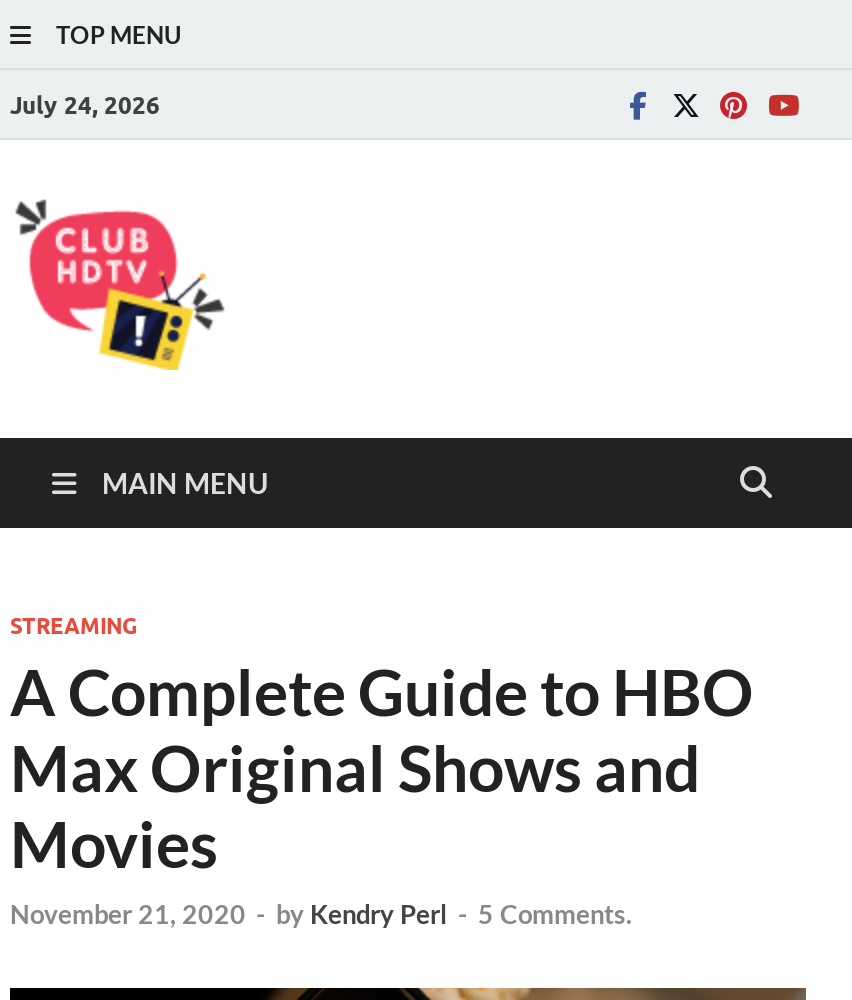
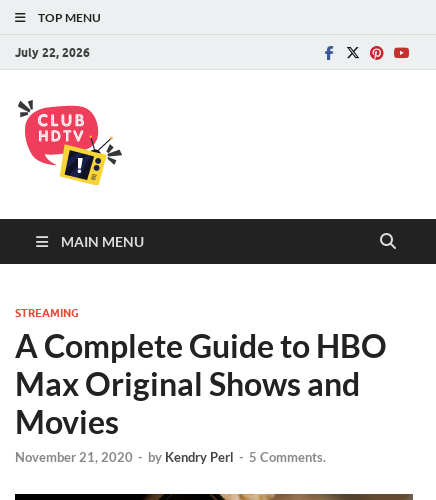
[10,89,160,119] July 24, 2026 -> [15,44,90,59] July 22, 2026

